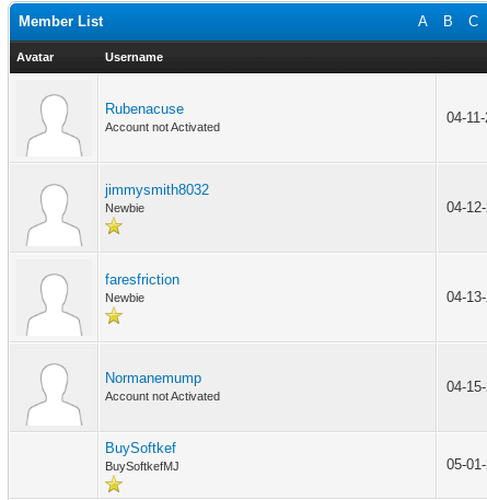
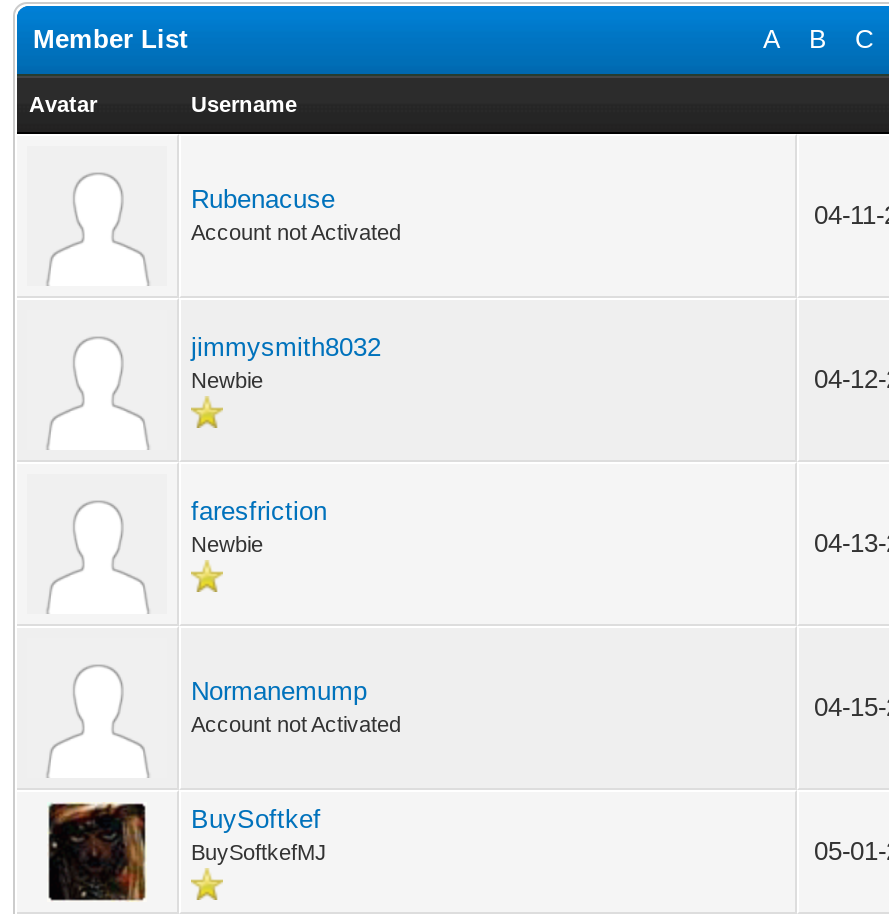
none -> [47,802,147,902] [image]

